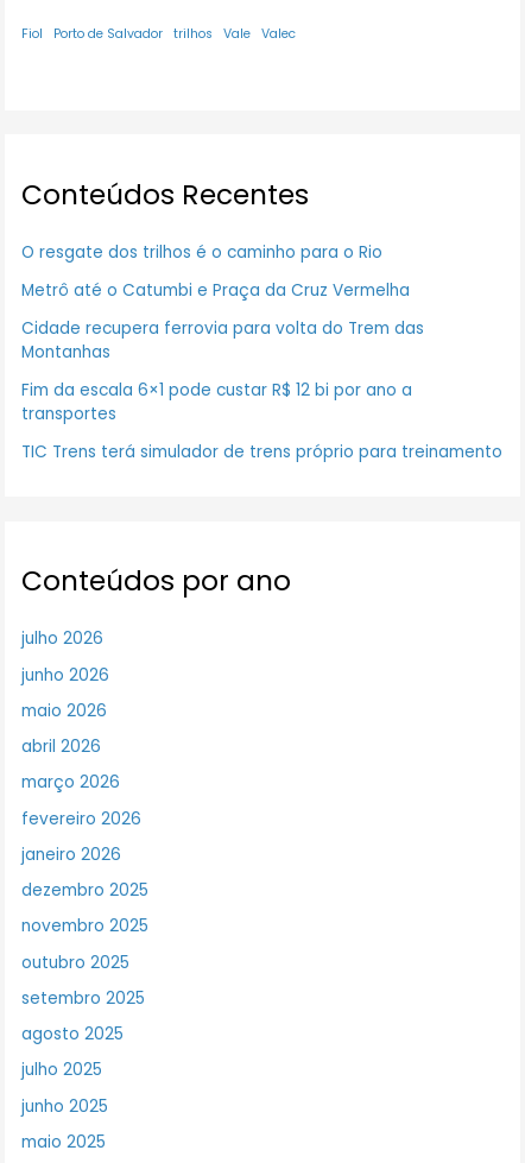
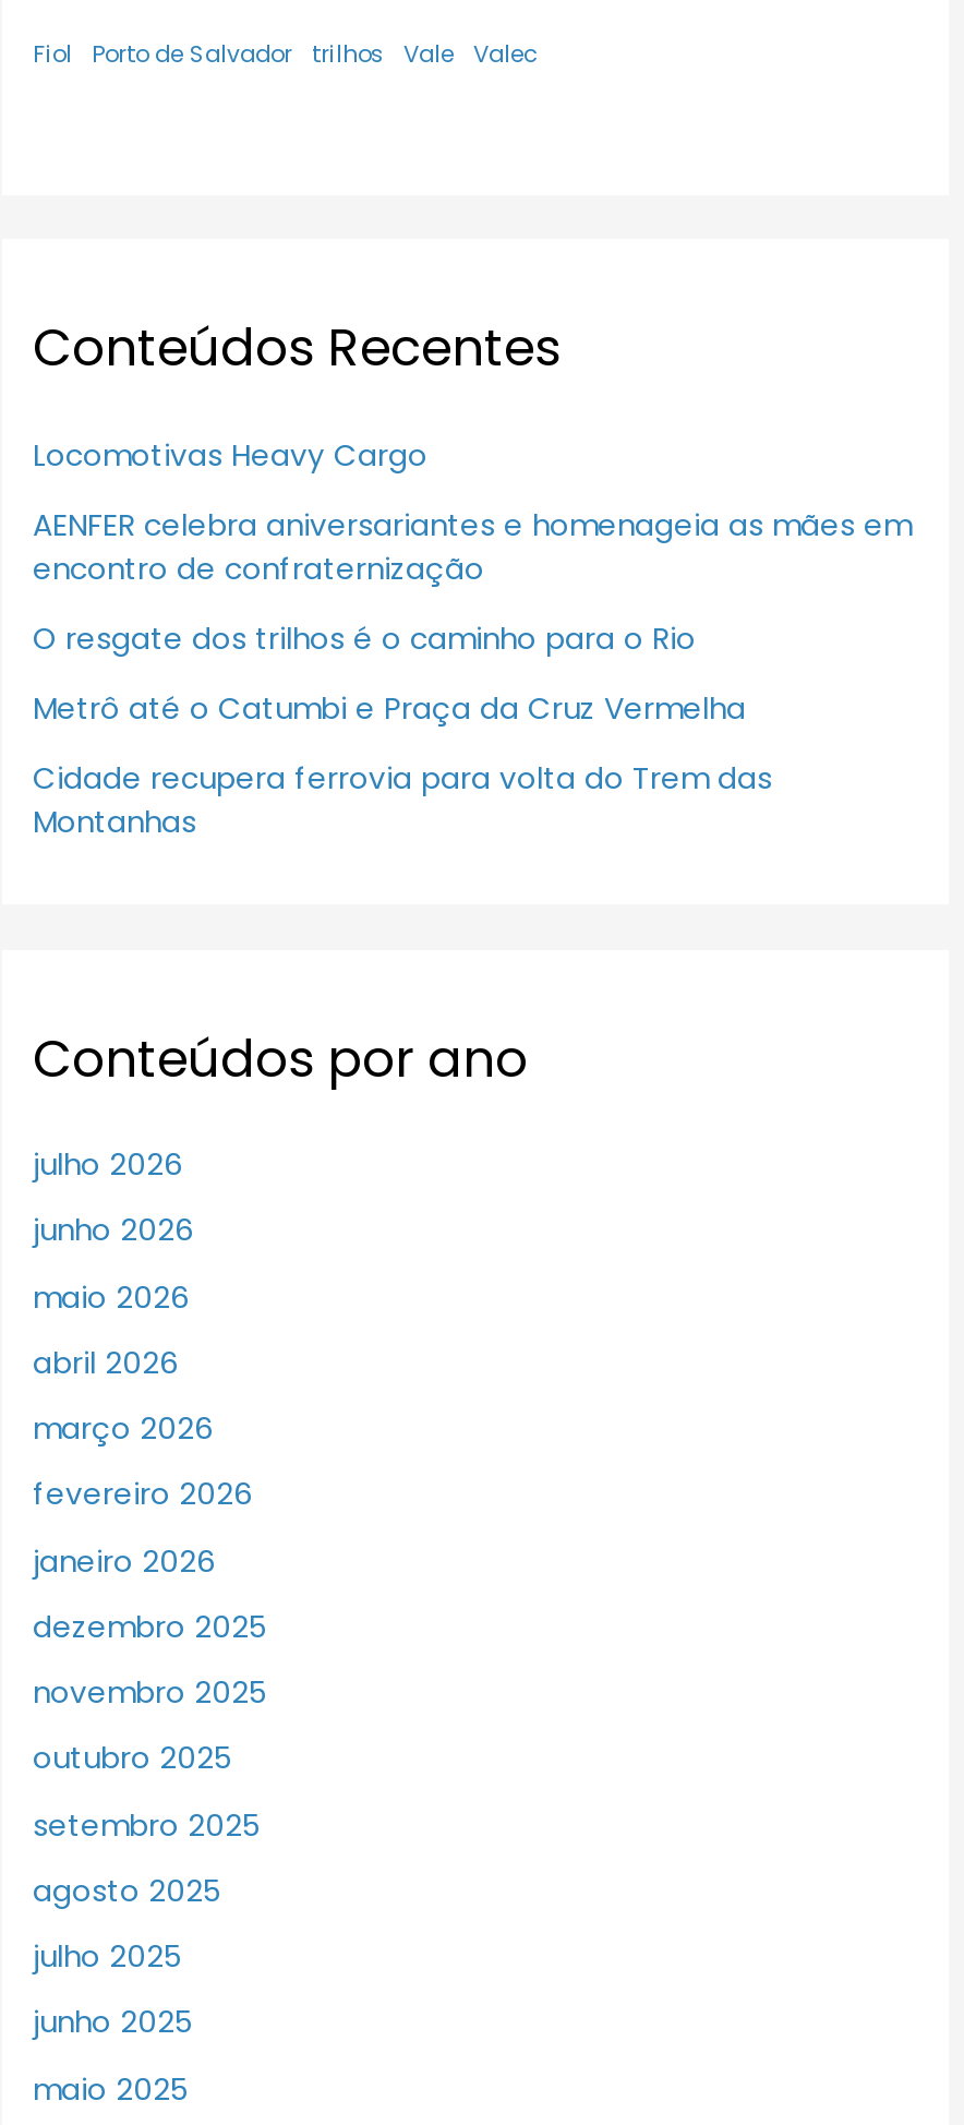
none -> [33,435,912,590] Locomotivas Heavy Cargo | AENFER celebra aniversariantes e homenageia as mães em | encontro de confraternização
moved [21,241,424,363] -> [33,618,772,843]: O resgate dos trilhos é o caminho para o Rio | Metrô até o Catumbi e Praça da Cruz Vermelha | Cidade recupera ferrovia para volta do Trem das | Montanhas
[21,379,502,463] Fim da escala 6×1 pode custar R$ 12 bi por ano a | transportes | TIC Trens terá simulador de trens próprio para treinamento -> none

